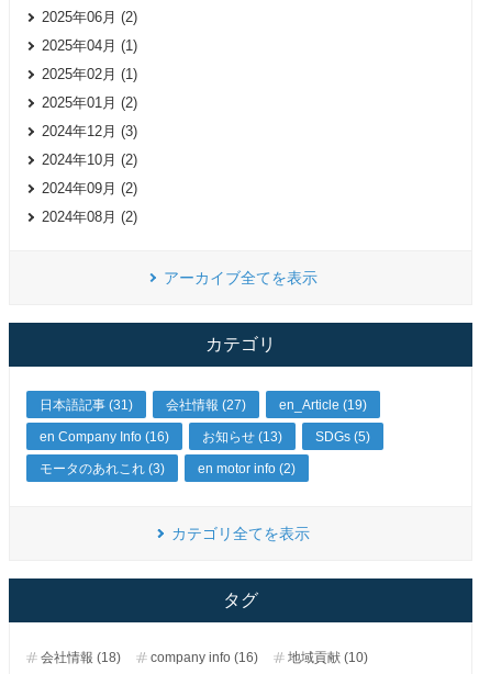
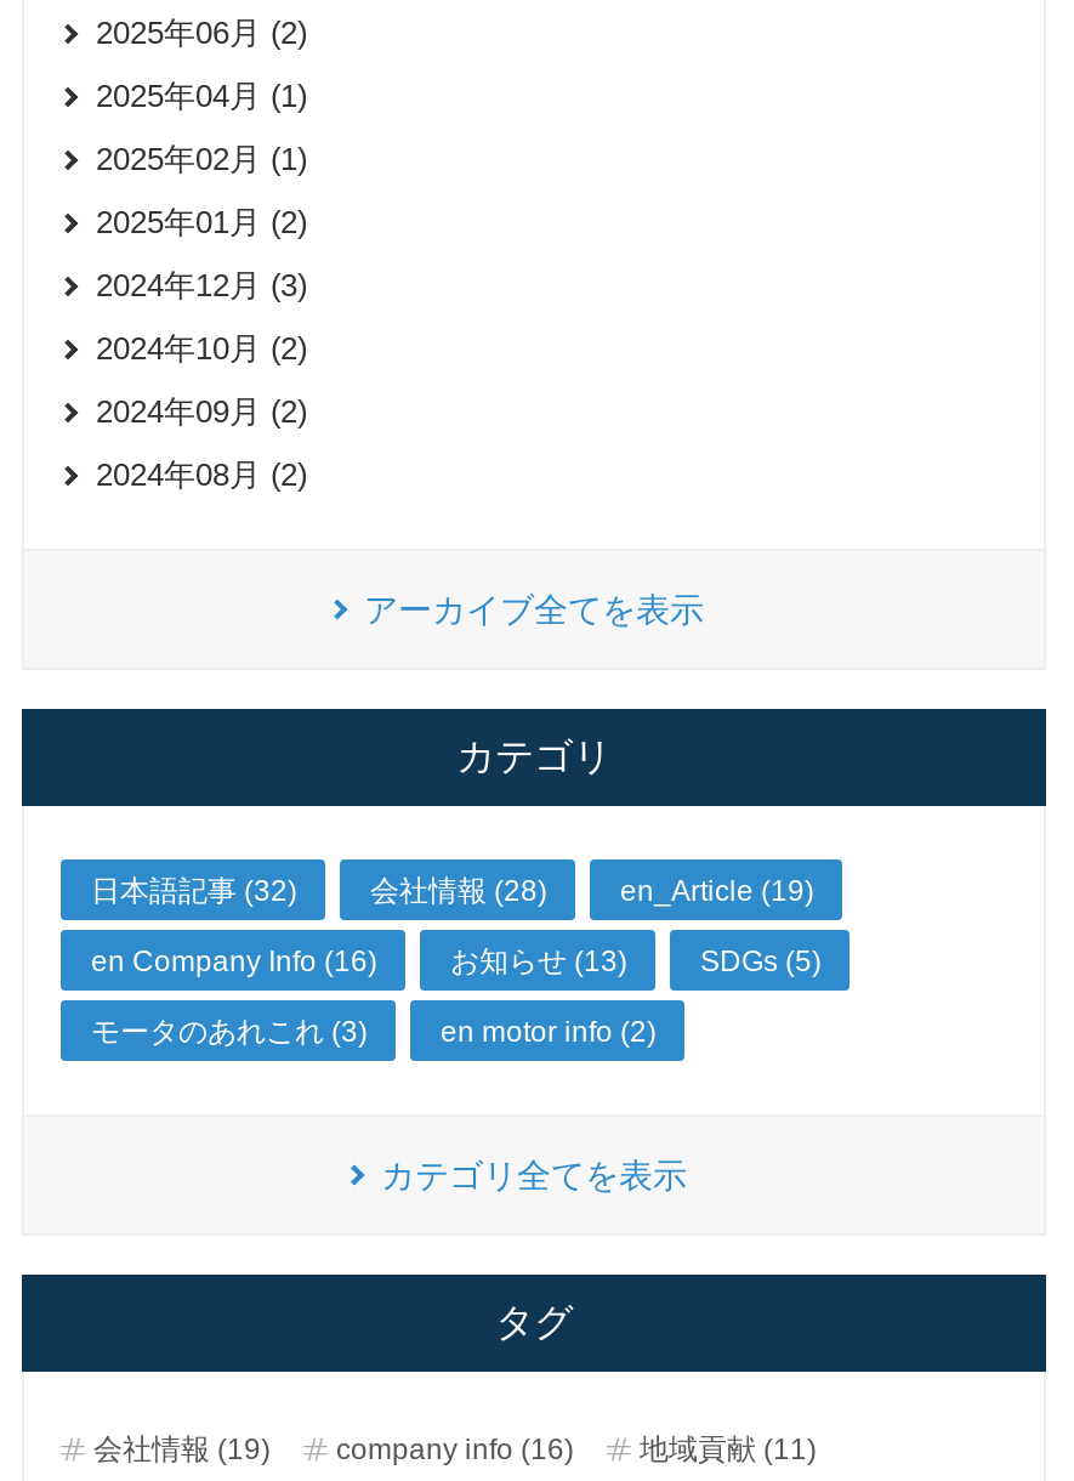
[40,398,133,413] 日本語記事 (31) -> [91,875,297,909] 日本語記事 (32)
[166,398,247,413] 会社情報 (27) -> [370,875,547,909] 会社情報 (28)
[41,650,121,665] 会社情報 (18) -> [93,1433,270,1467] 会社情報 (19)
[288,650,368,665] 地域貢献 (10) -> [639,1433,816,1467] 地域貢献 (11)

